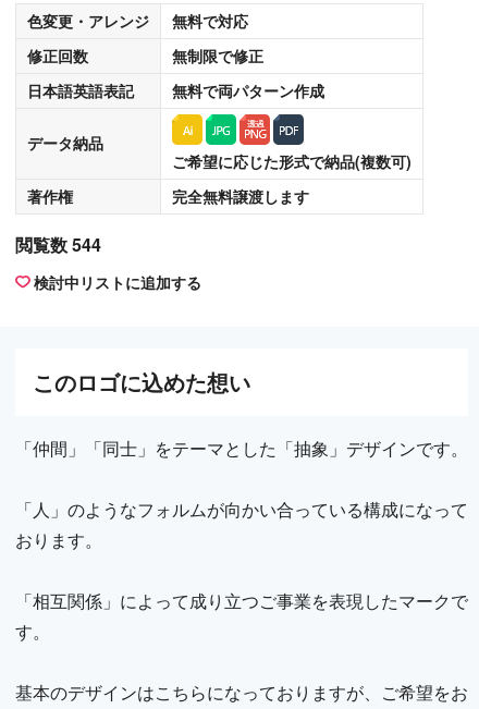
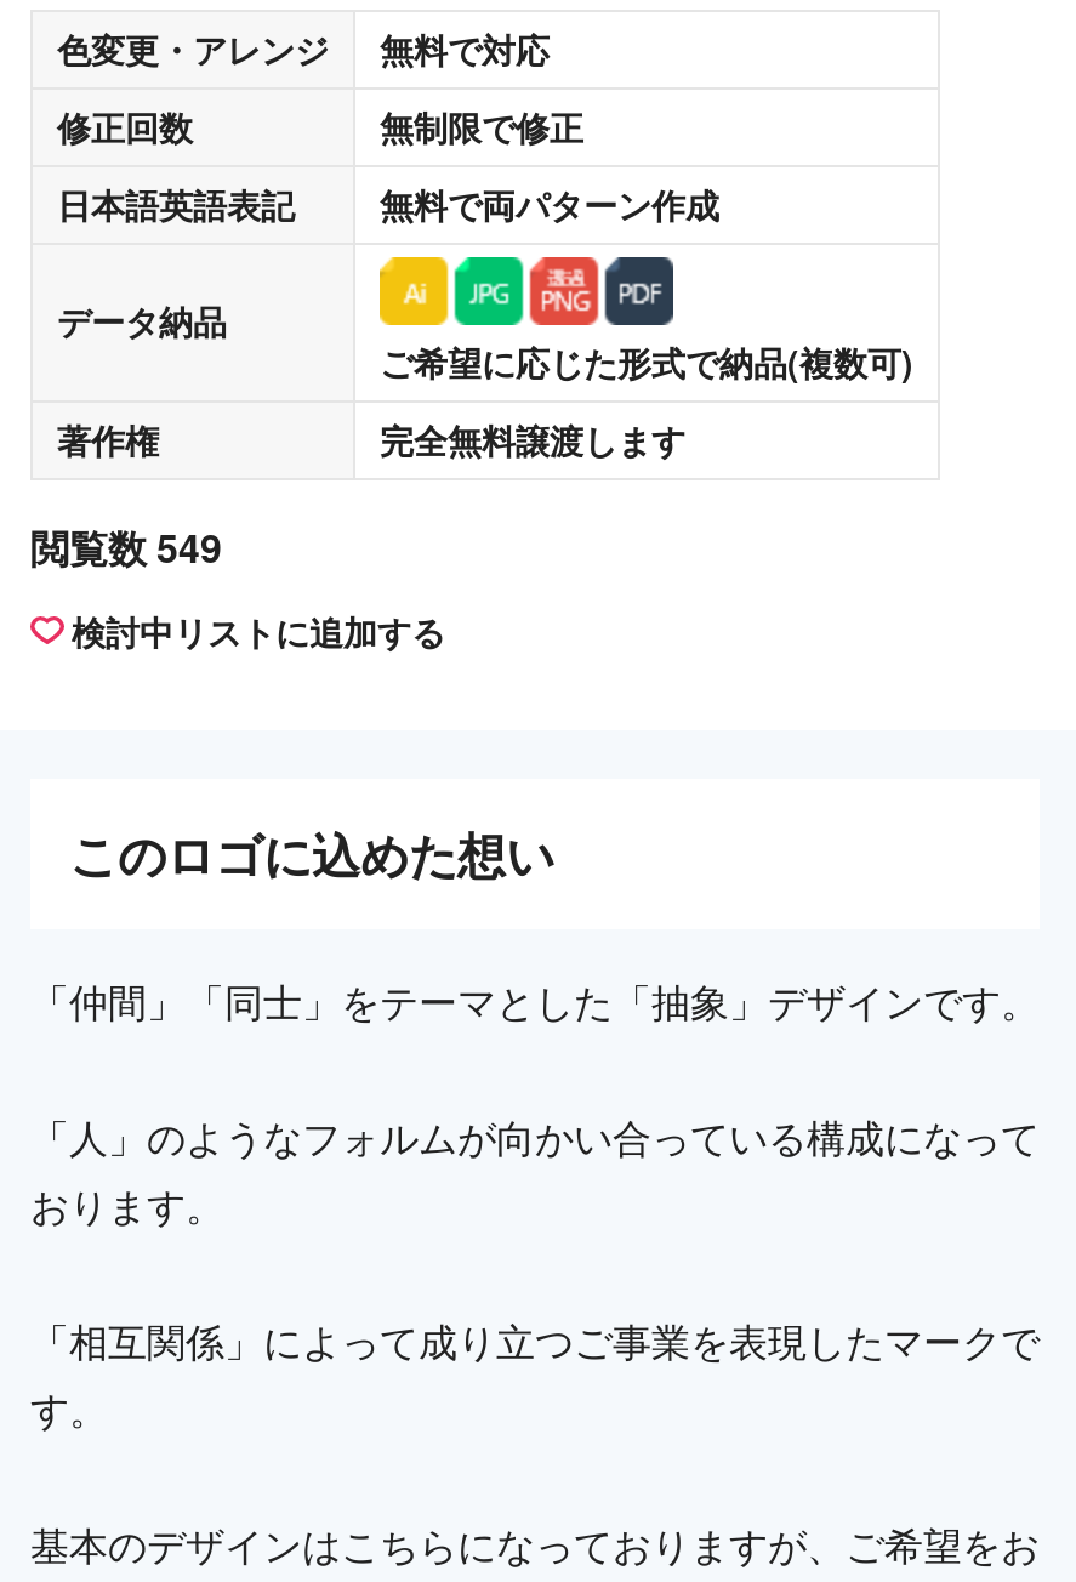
[15,232,101,257] 閲覧数 544 -> [30,519,222,575] 閲覧数 549

